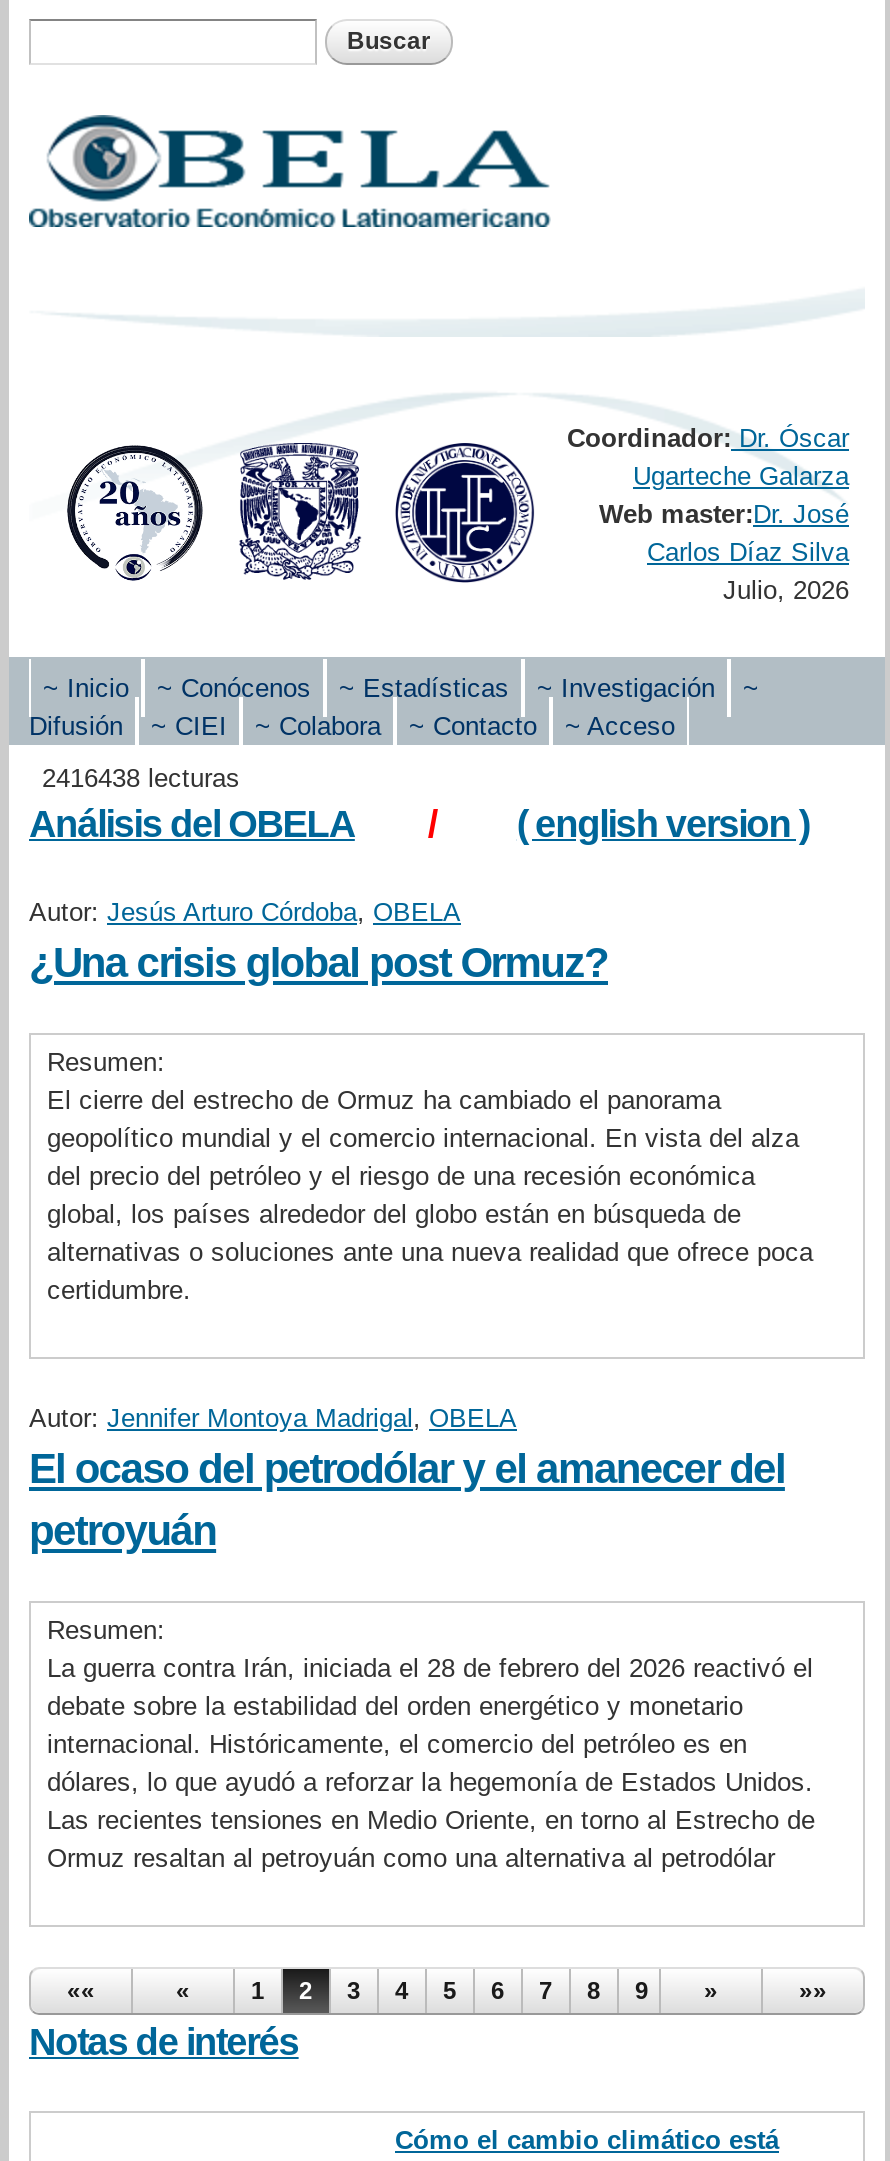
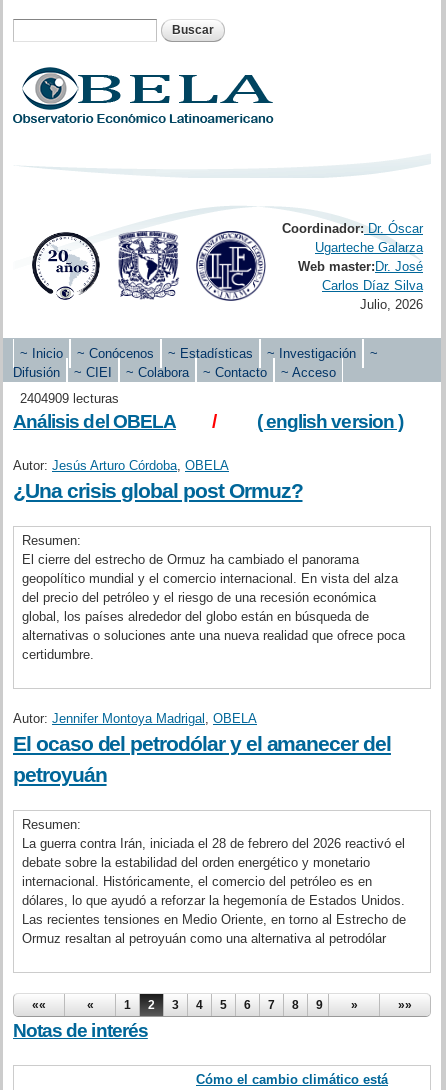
[42,763,240,793] 2416438 lecturas -> [19,391,118,406] 2404909 lecturas

